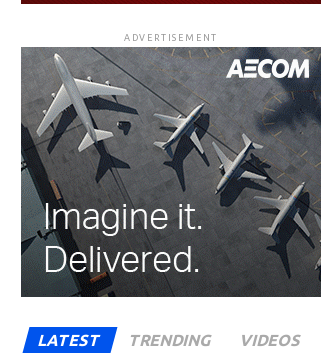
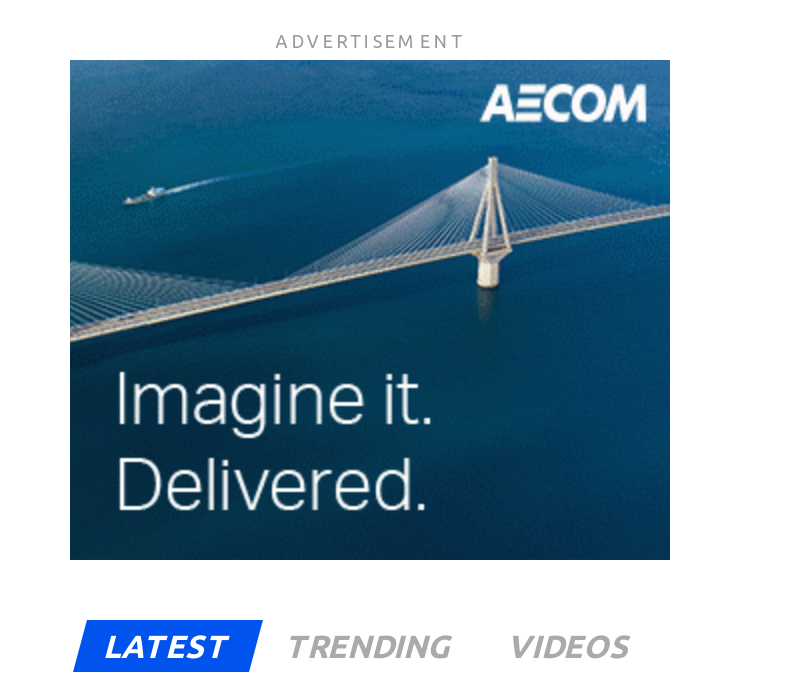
[20,46,322,297] [image] -> [68,60,672,560] [image]

